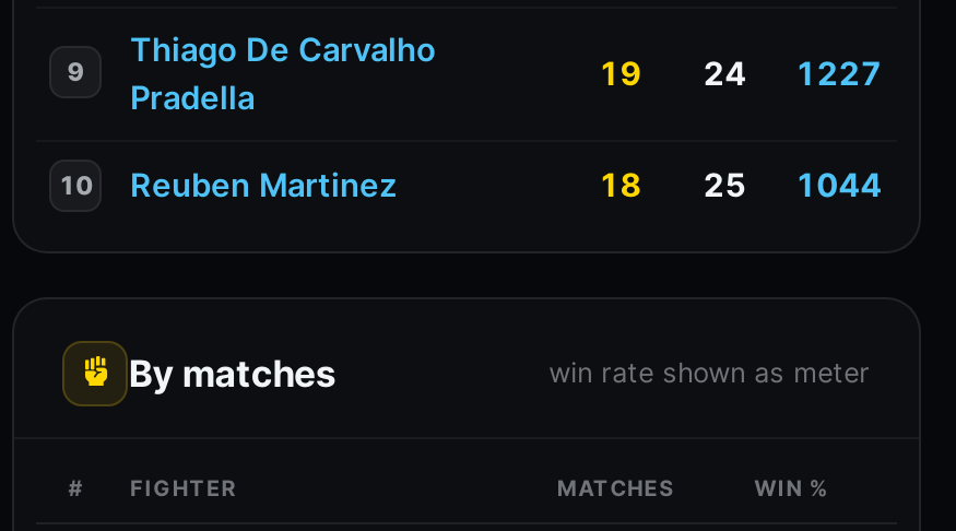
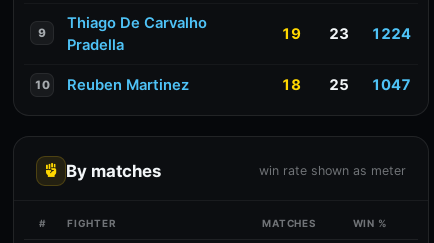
[703,54,746,94] 24 -> [329,25,349,43] 23
[795,54,882,94] 1227 -> [371,25,411,43] 1224
[598,166,882,205] 18 25 1044 -> [281,76,411,94] 18 25 1047

